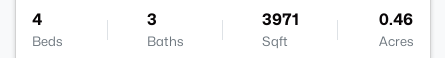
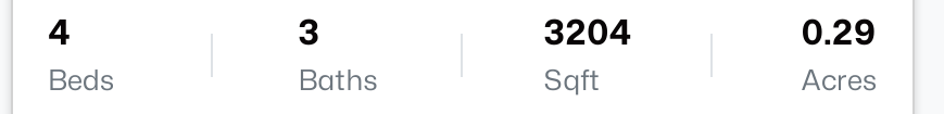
[262,10,299,29] 3971 -> [544,13,631,54] 3204
[379,10,413,29] 0.46 -> [802,13,876,54] 0.29

